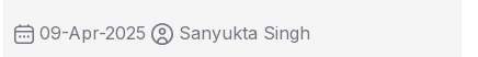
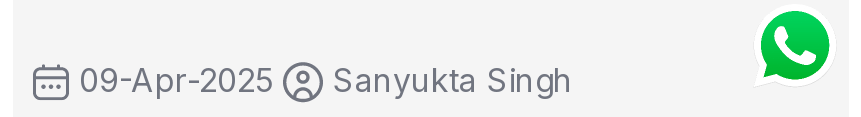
none -> [759,9,831,81] [image]

